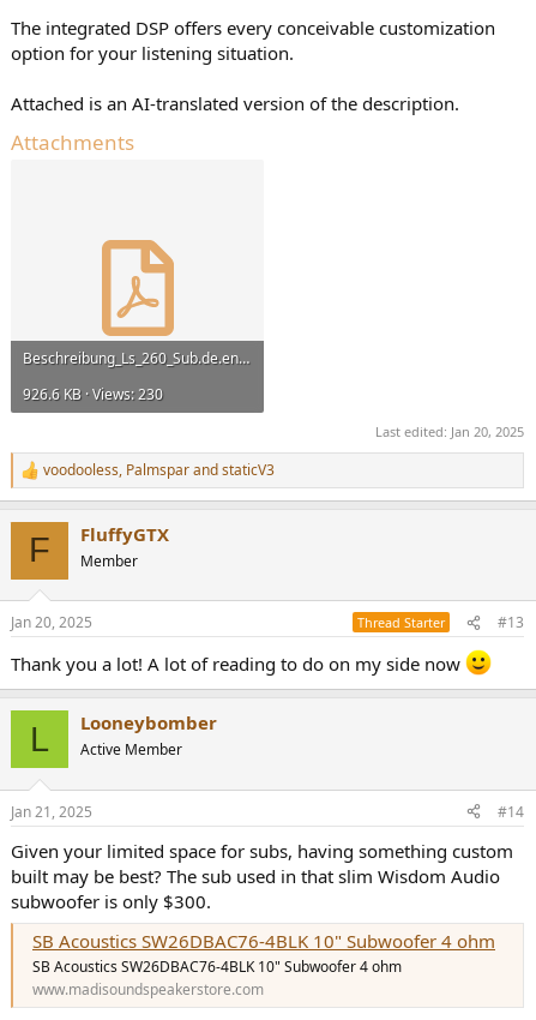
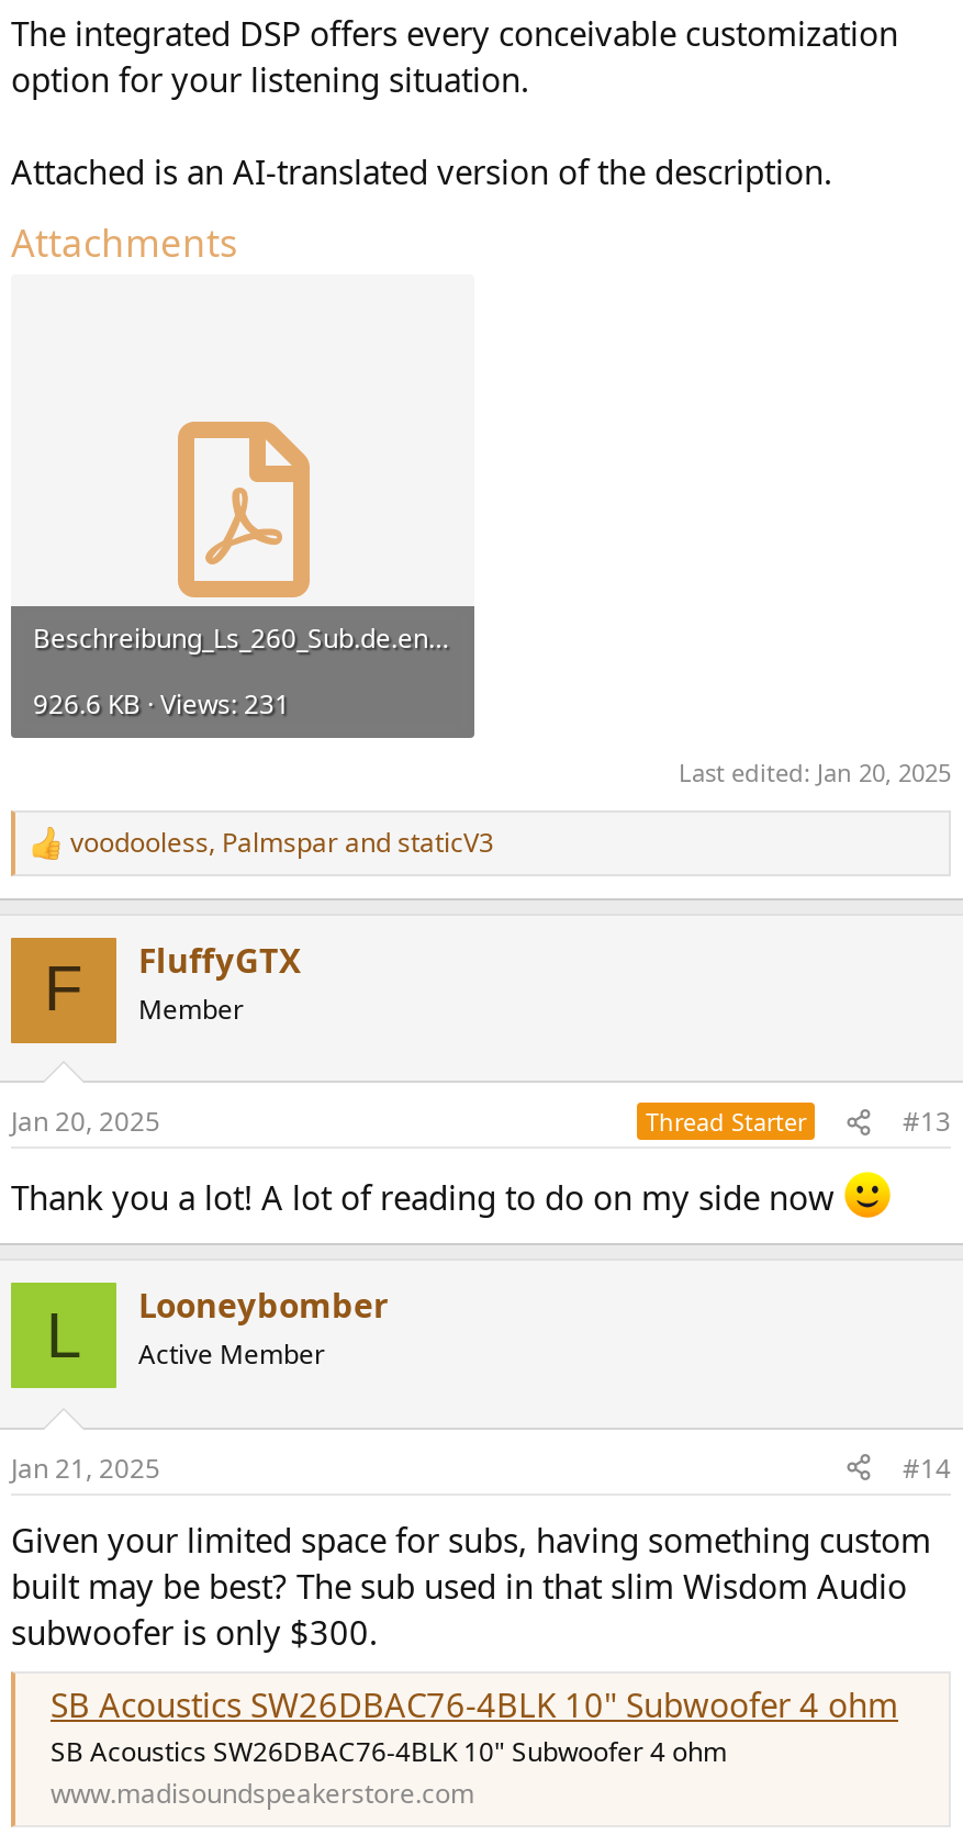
[23,384,163,405] 926.6 KB · Views: 230 -> [33,686,290,723] 926.6 KB · Views: 231

